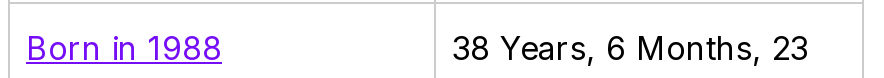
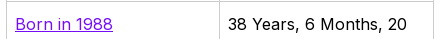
[452,28,808,68] 38 Years, 6 Months, 23 -> [228,14,407,34] 38 Years, 6 Months, 20

